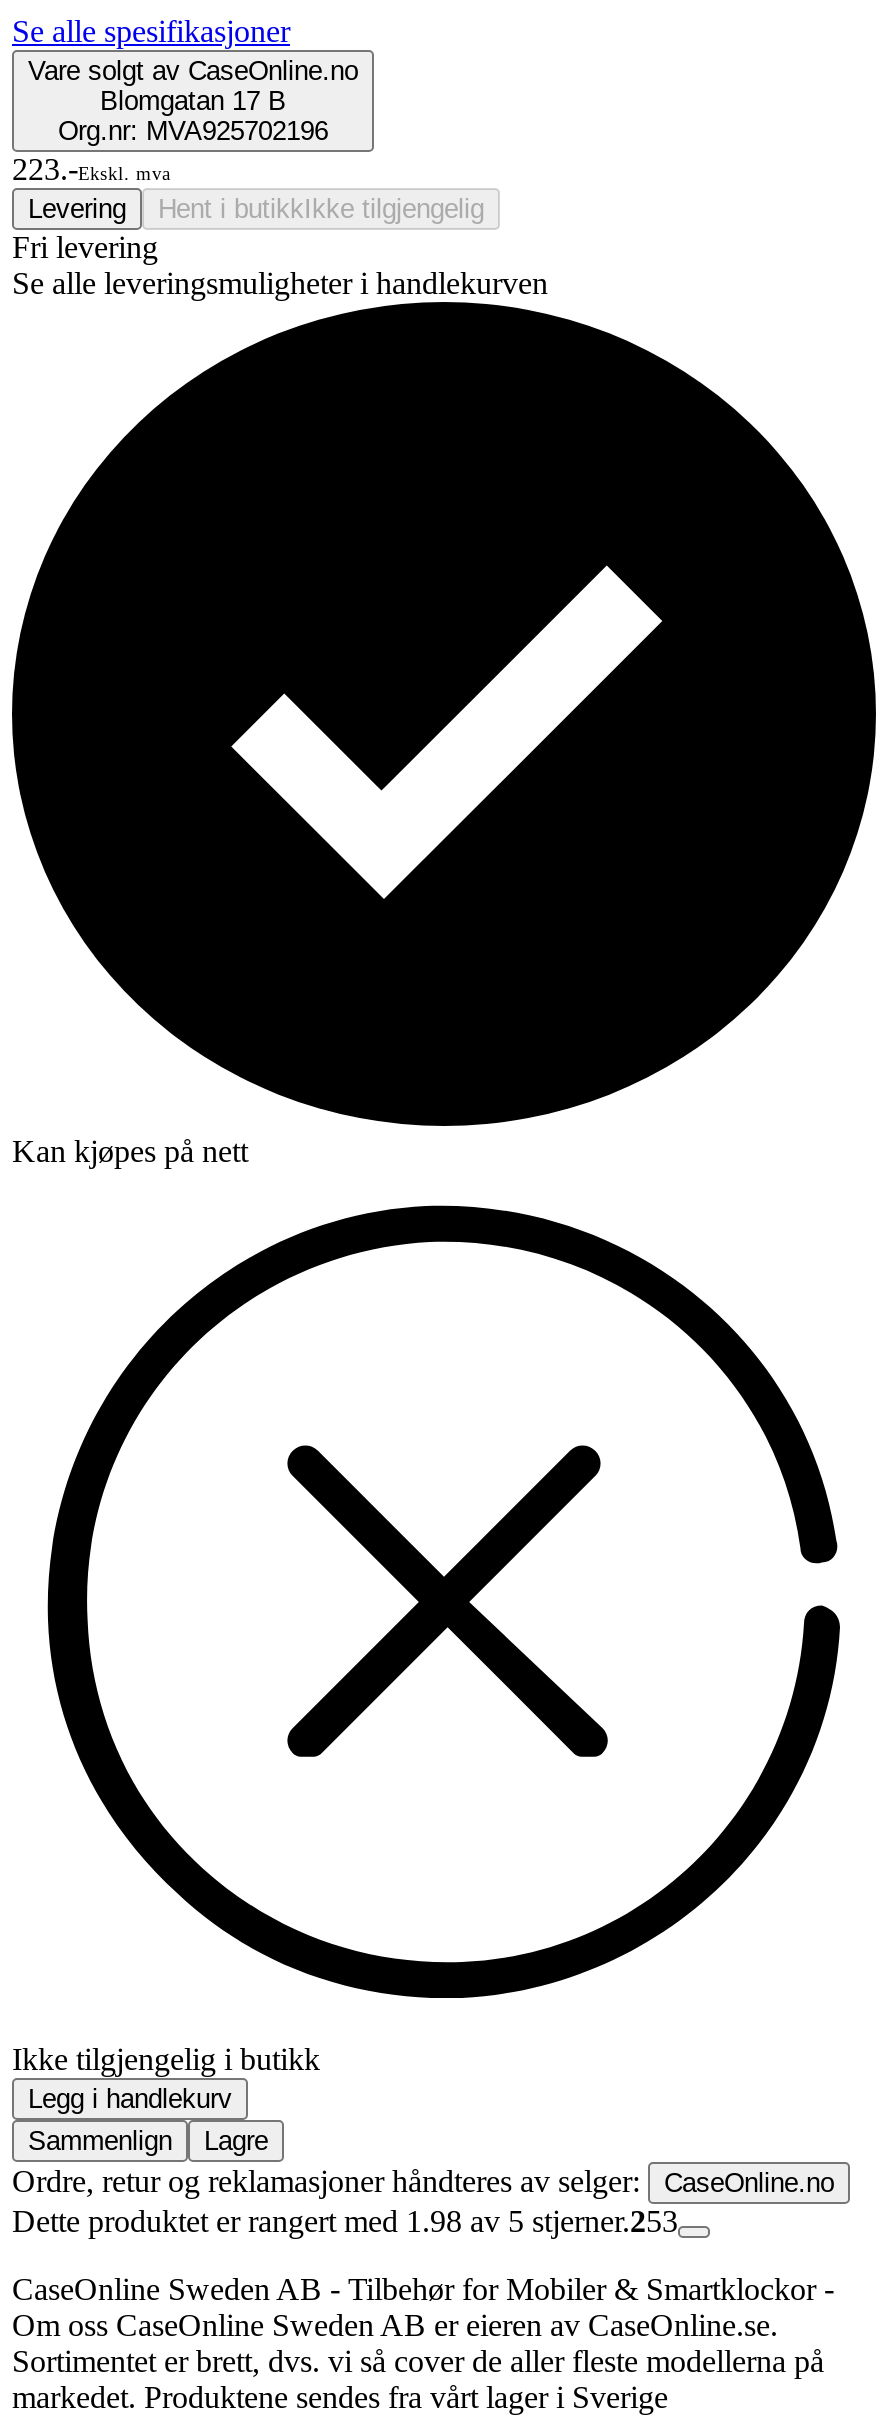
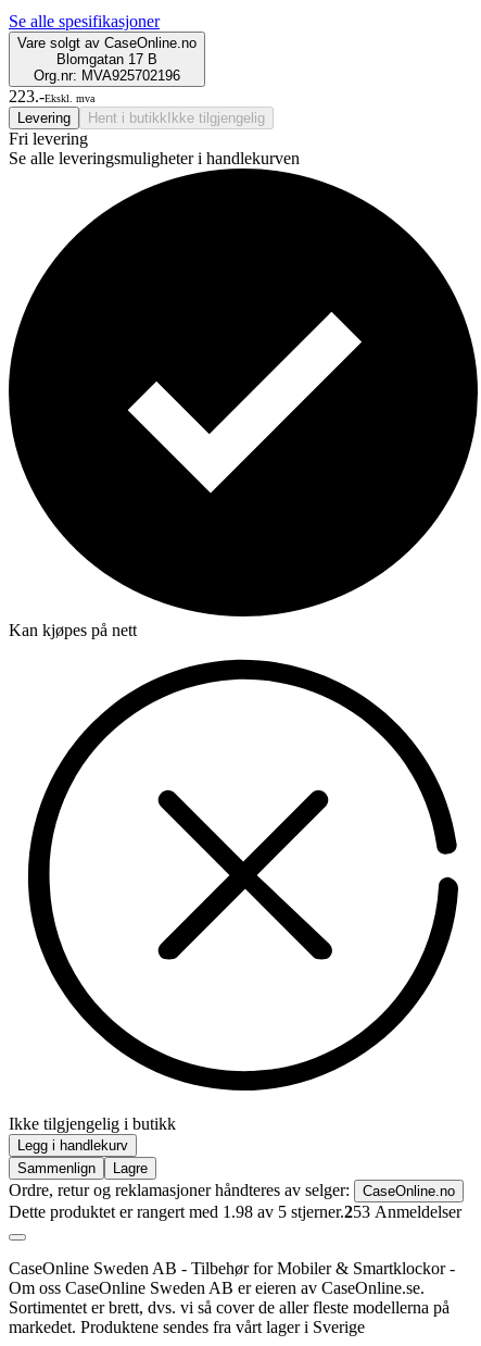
[12,2204,678,2238] Dette produktet er rangert med 1.98 av 5 stjerner.253 -> [9,1203,461,1221] Dette produktet er rangert med 1.98 av 5 stjerner.253 Anmeldelser

